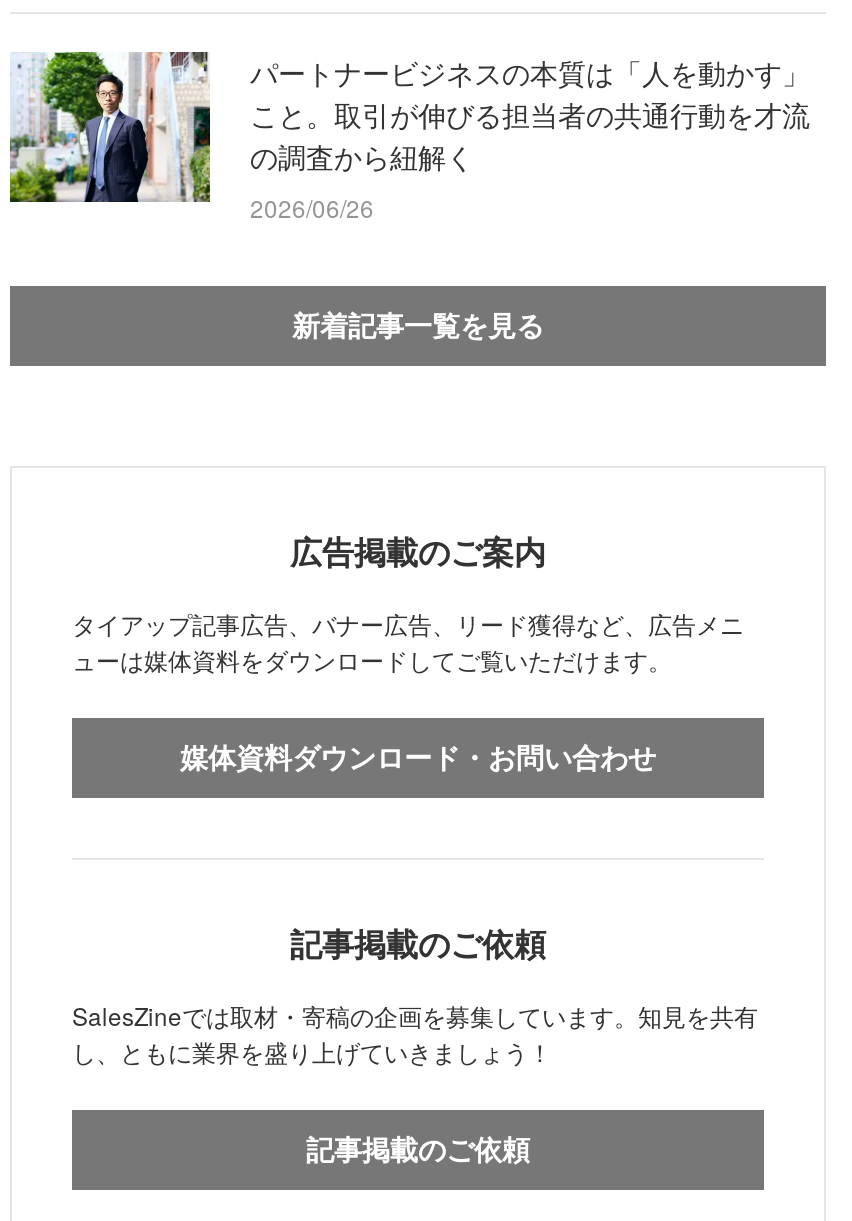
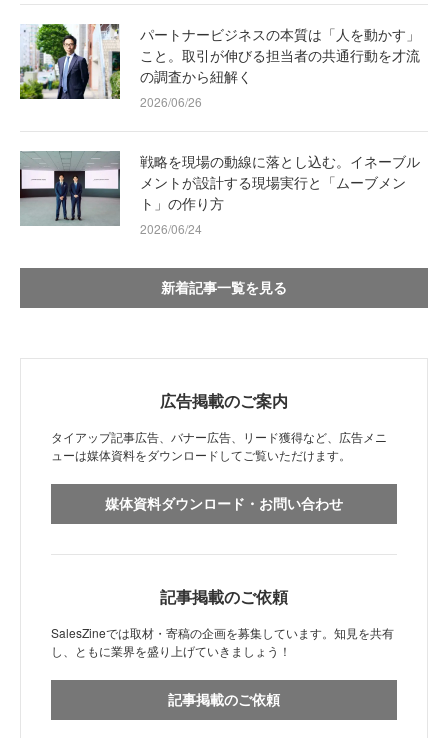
none -> [19,150,420,237] [image] | 戦略を現場の動線に落とし込む。イネーブル | メントが設計する現場実行と「ムーブメン | ト」の作り方 | 2026/06/24

